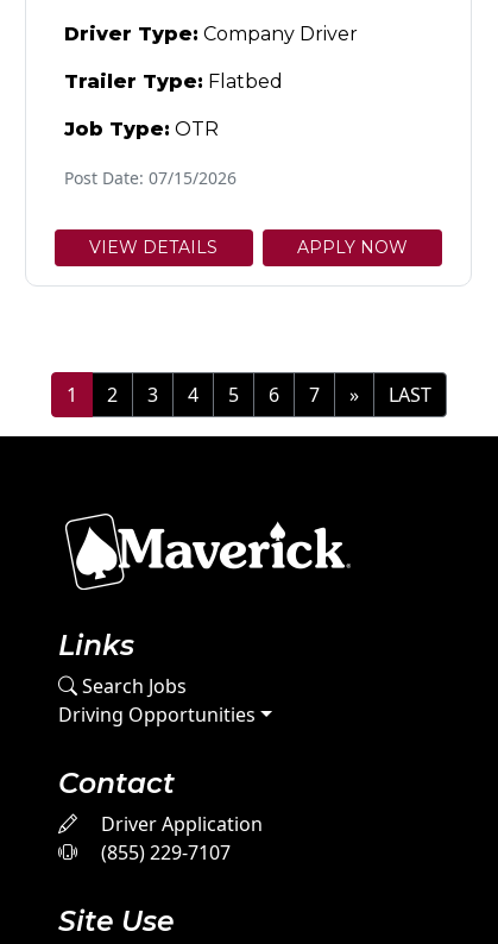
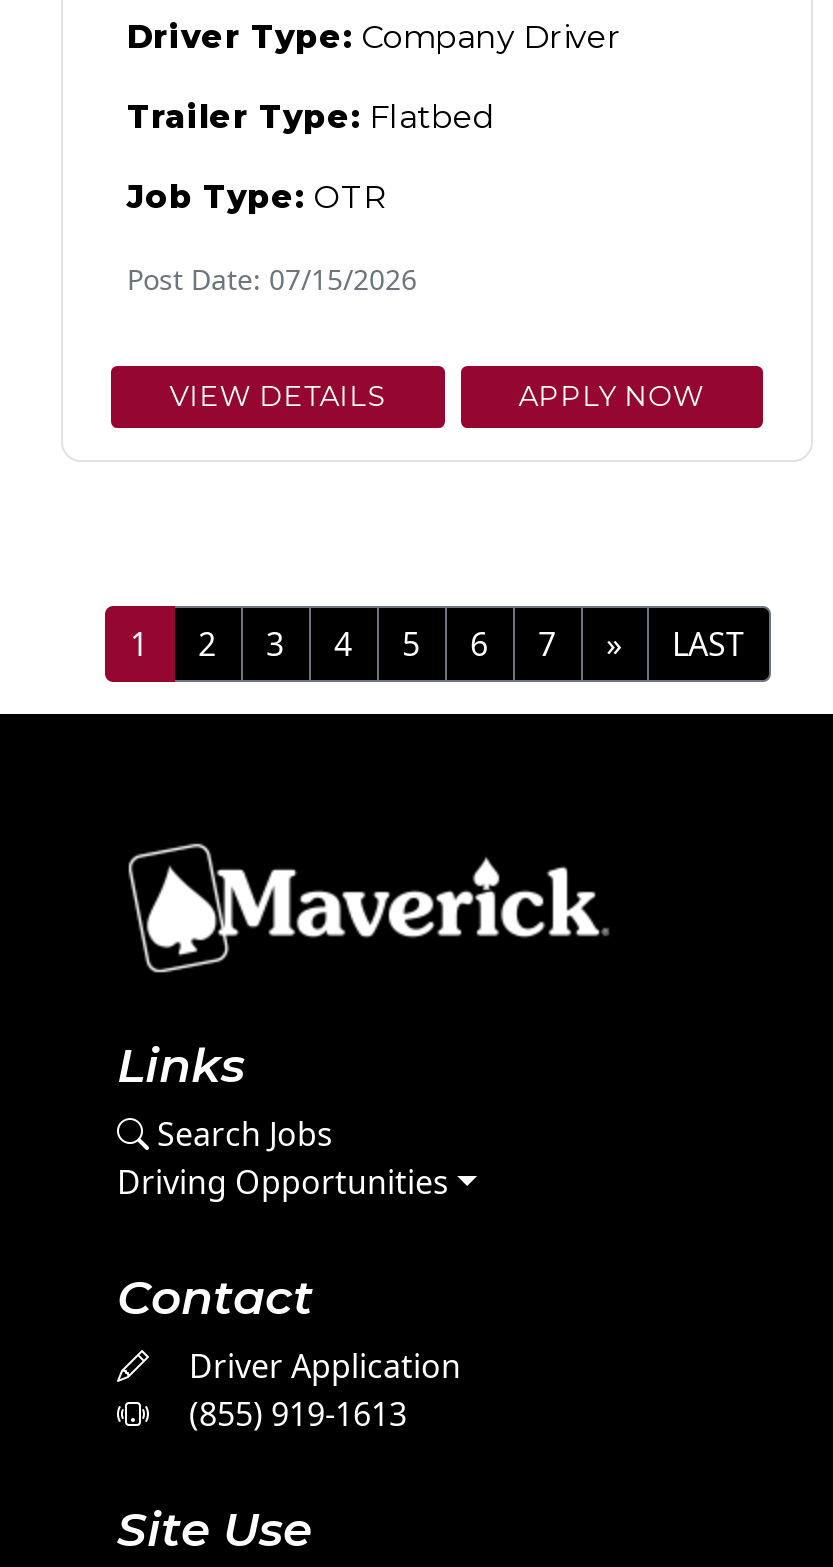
[96,839,231,866] (855) 229-7107 -> [181,1392,407,1436] (855) 919-1613

